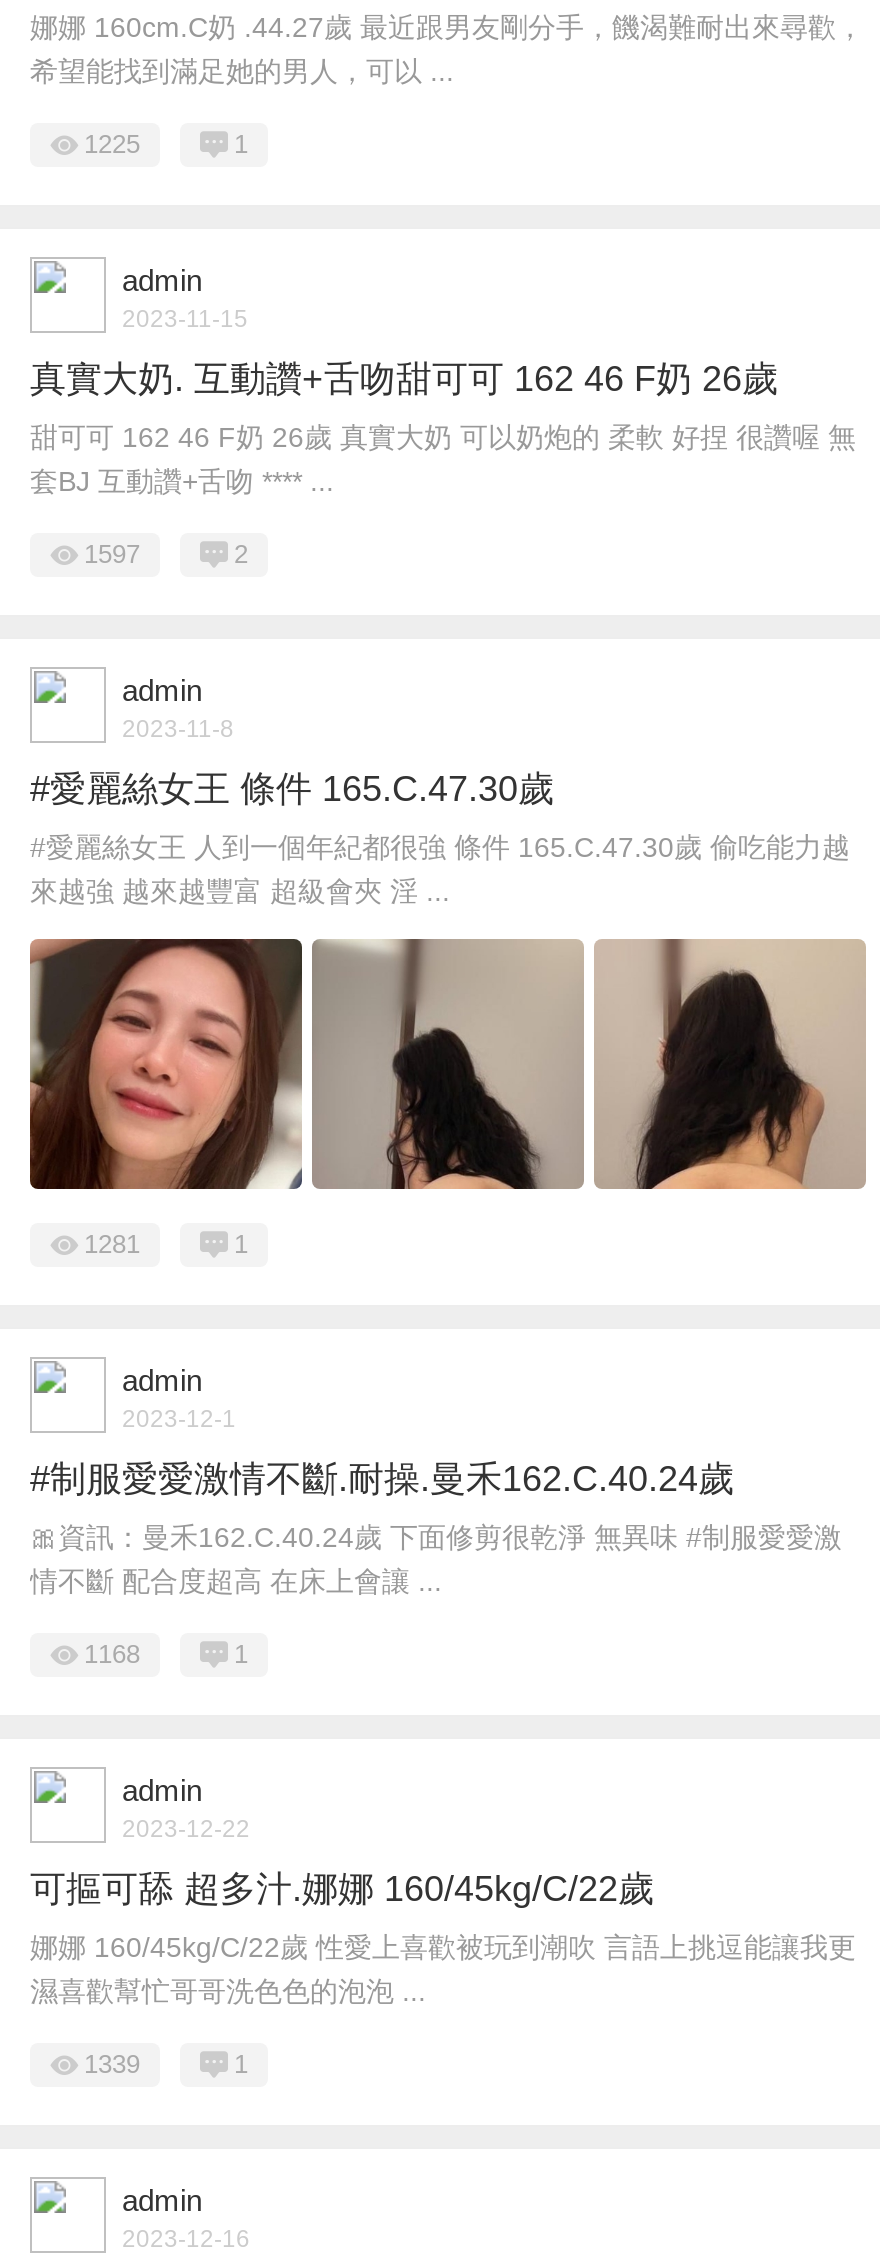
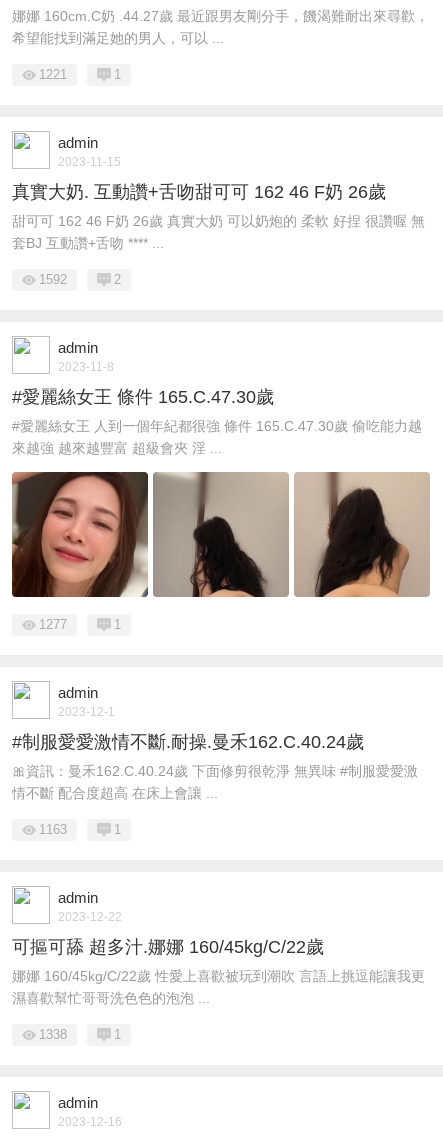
[84,129,140,159] 1225 -> [39,67,67,82] 1221
[84,539,140,569] 1597 -> [39,272,67,287] 1592
[84,1229,140,1259] 1281 -> [39,617,67,632] 1277
[84,1639,140,1669] 1168 -> [39,822,67,837] 1163
[84,2049,140,2079] 1339 -> [39,1027,67,1042] 1338

